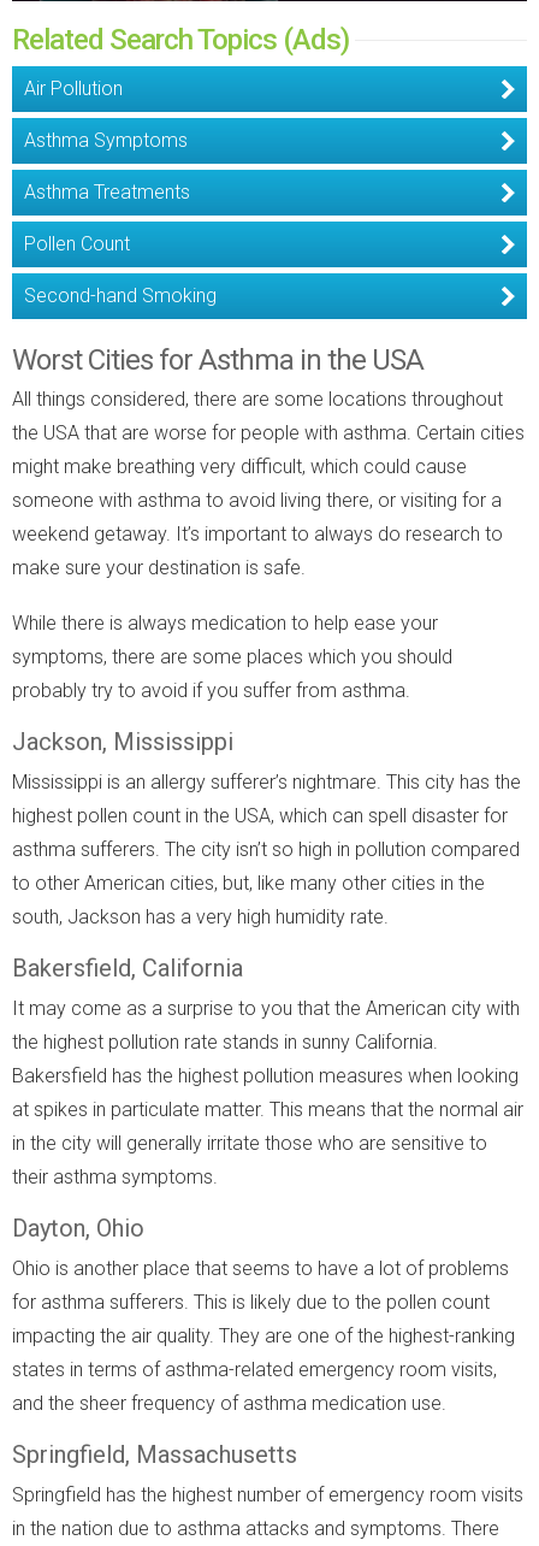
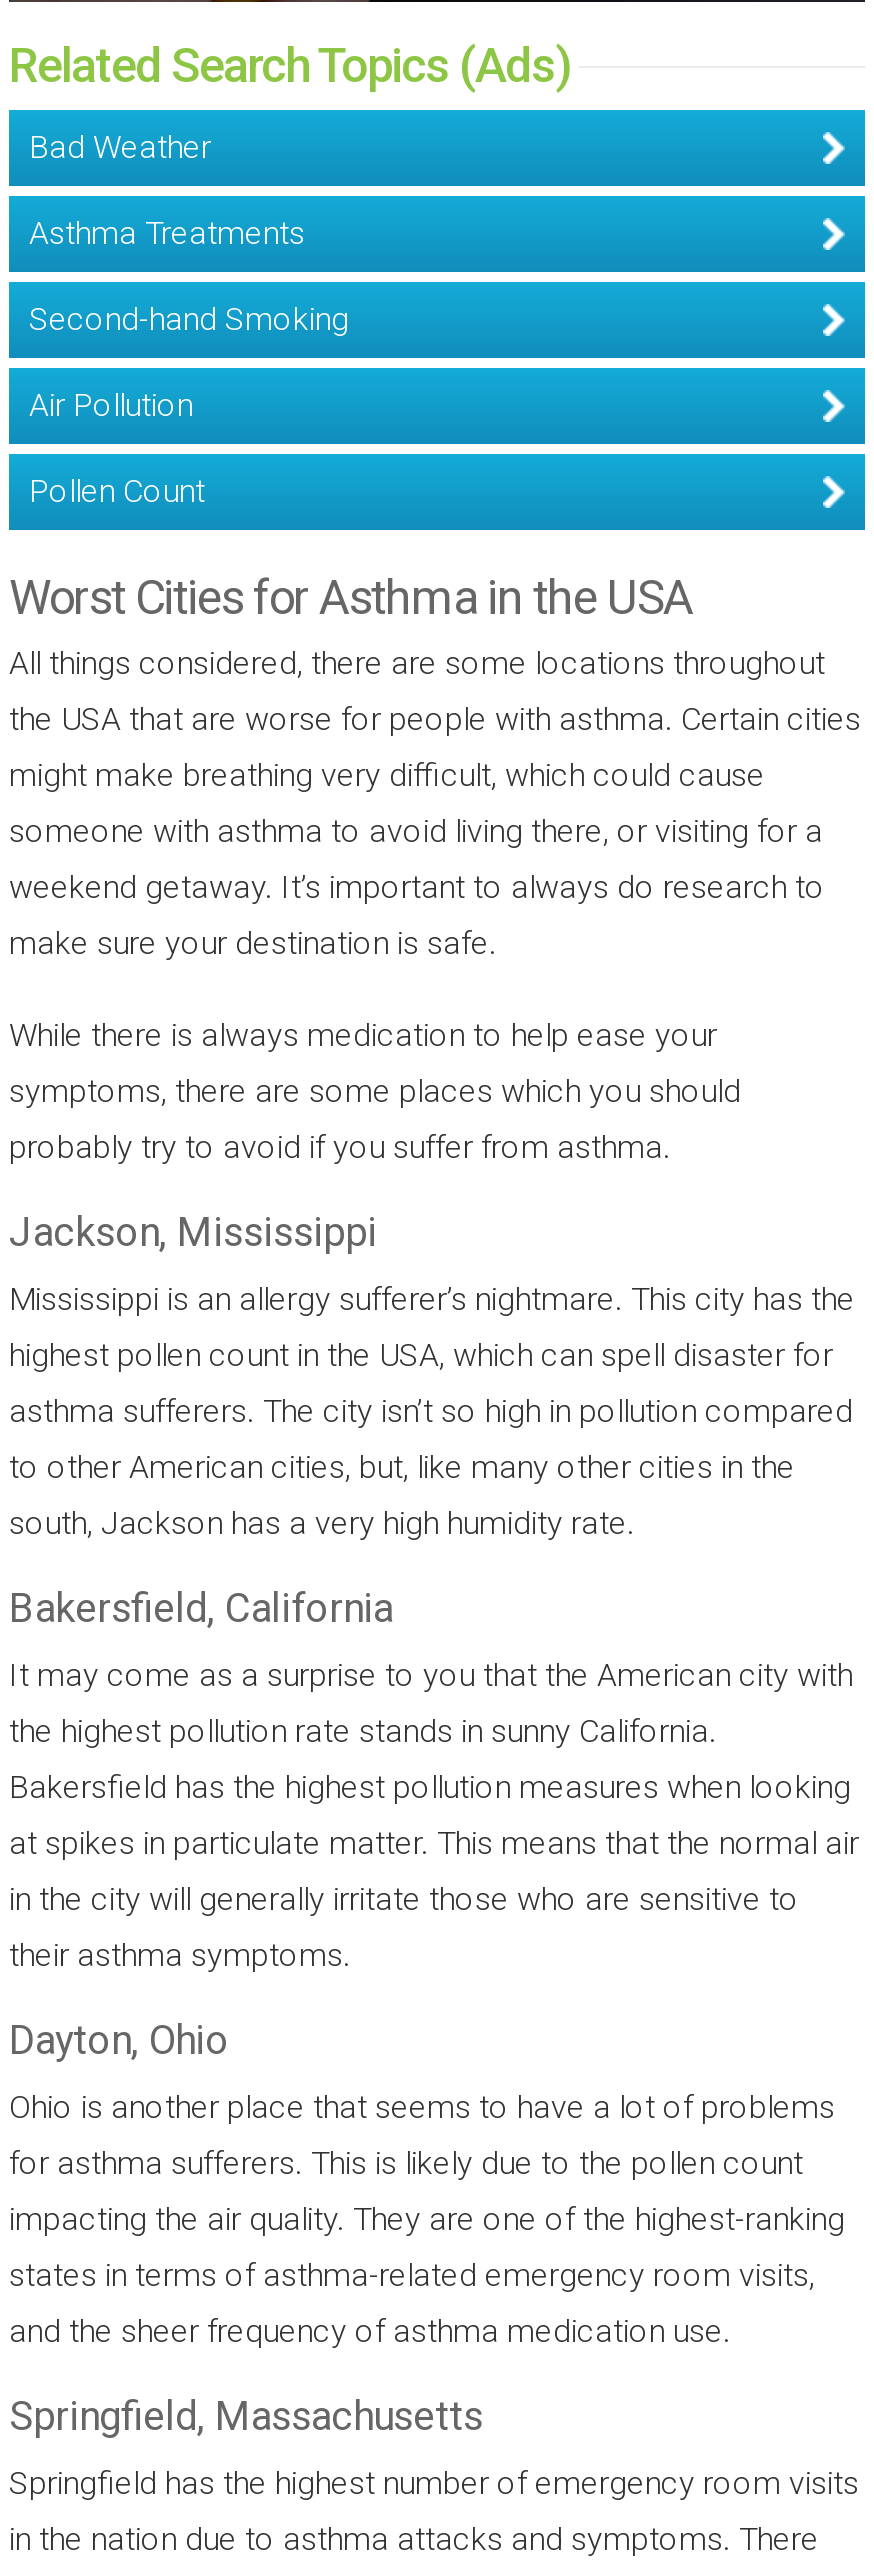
none -> [29,128,211,166] Bad Weather
moved [24,77,123,100] -> [29,386,193,424]: Air Pollution
[24,129,188,152] Asthma Symptoms -> none
moved [24,180,190,203] -> [29,214,305,252]: Asthma Treatments
moved [24,232,130,255] -> [29,472,205,510]: Pollen Count
moved [24,284,217,307] -> [29,300,349,338]: Second-hand Smoking

